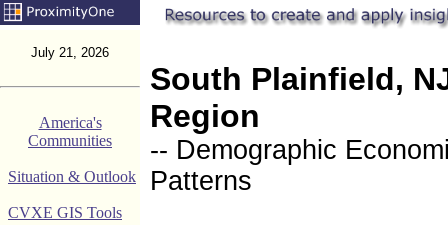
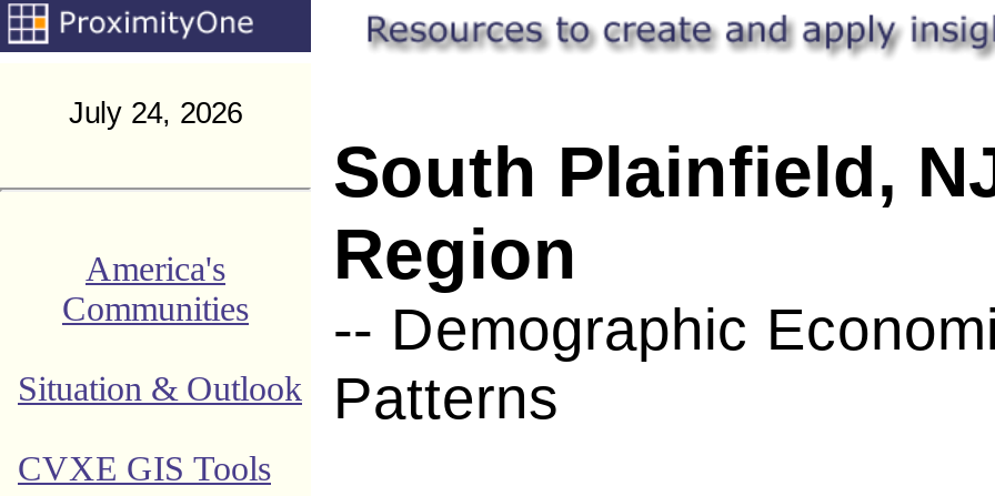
[31,45,109,60] July 21, 2026 -> [69,97,242,130] July 24, 2026

